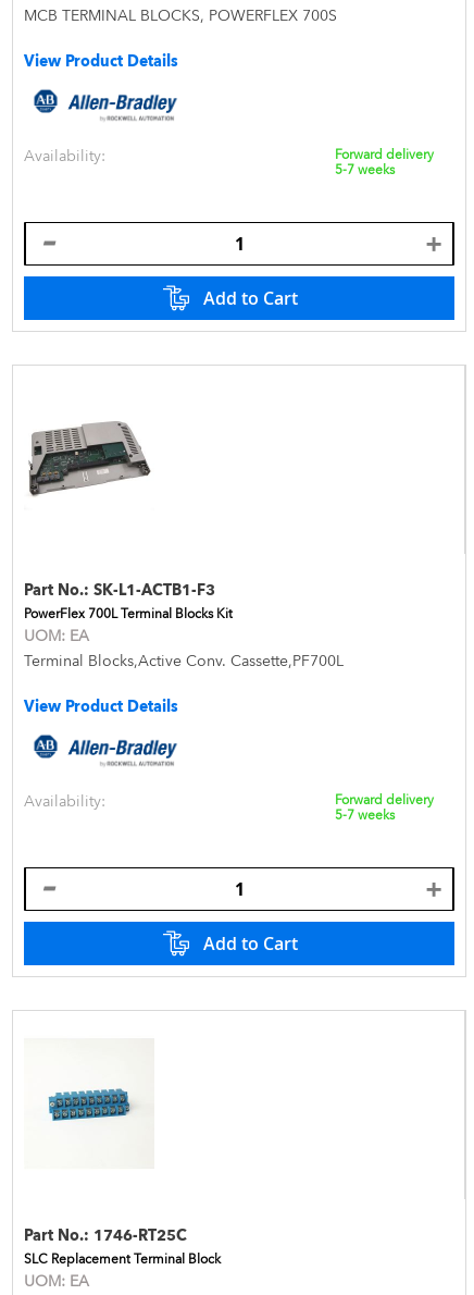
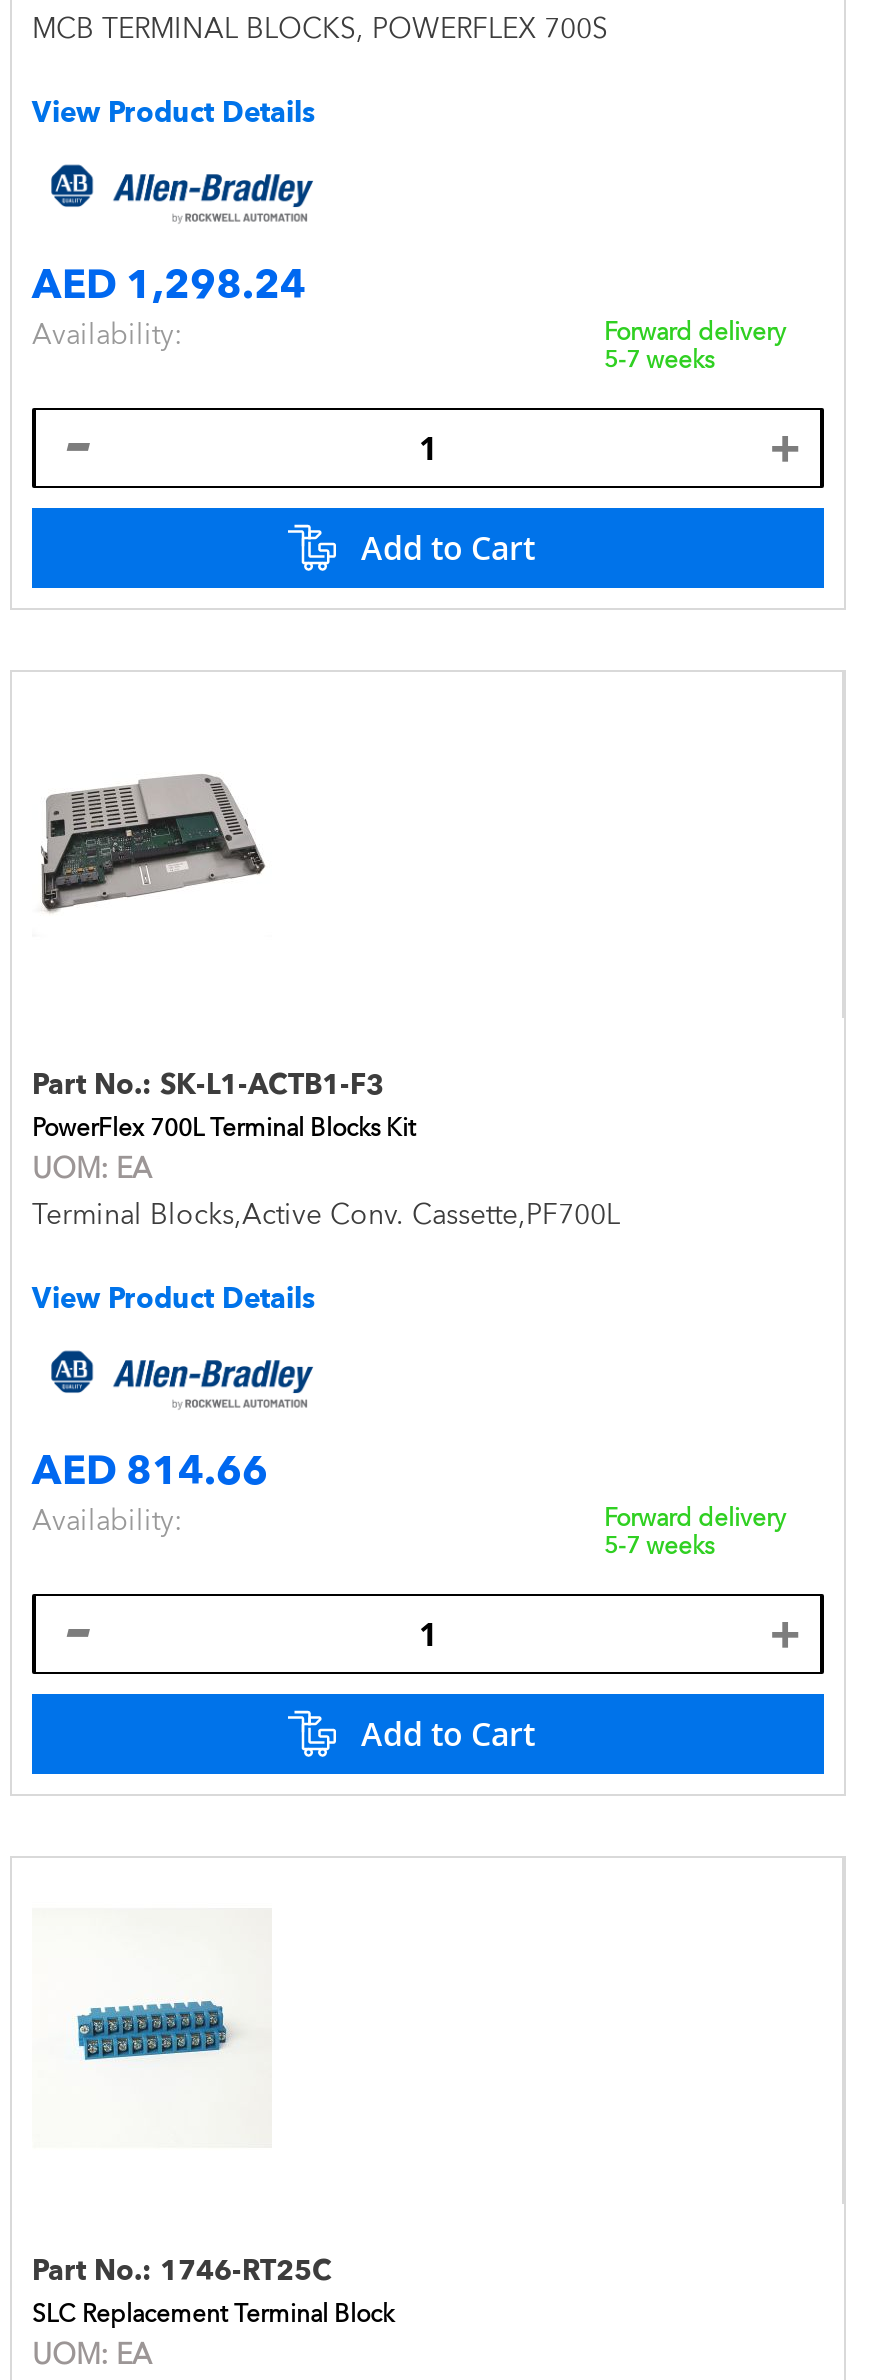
none -> [32,259,306,307] AED 1,298.24
moved [24,146,434,177] -> [32,317,786,373]: Availability: | Forward delivery | 5-7 weeks
none -> [32,1445,268,1493] AED 814.66
moved [24,792,434,822] -> [32,1503,786,1559]: Availability: | Forward delivery | 5-7 weeks

